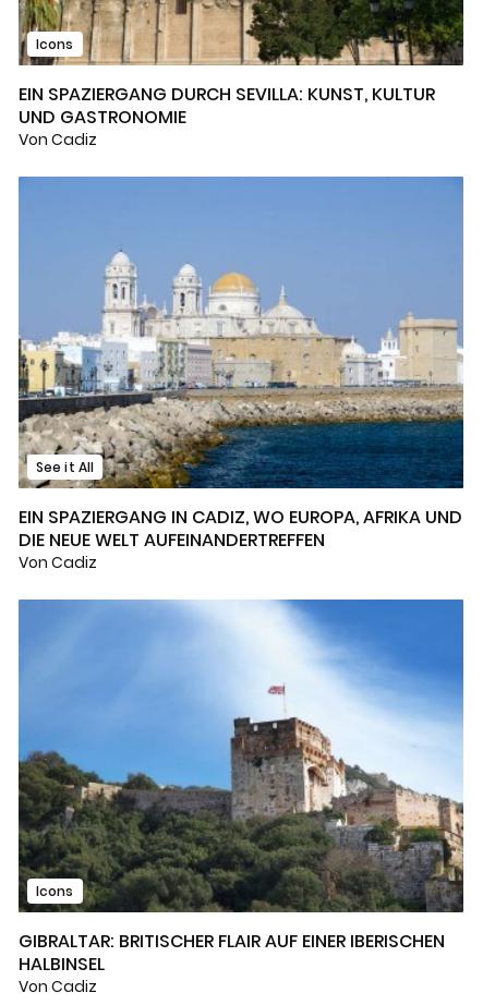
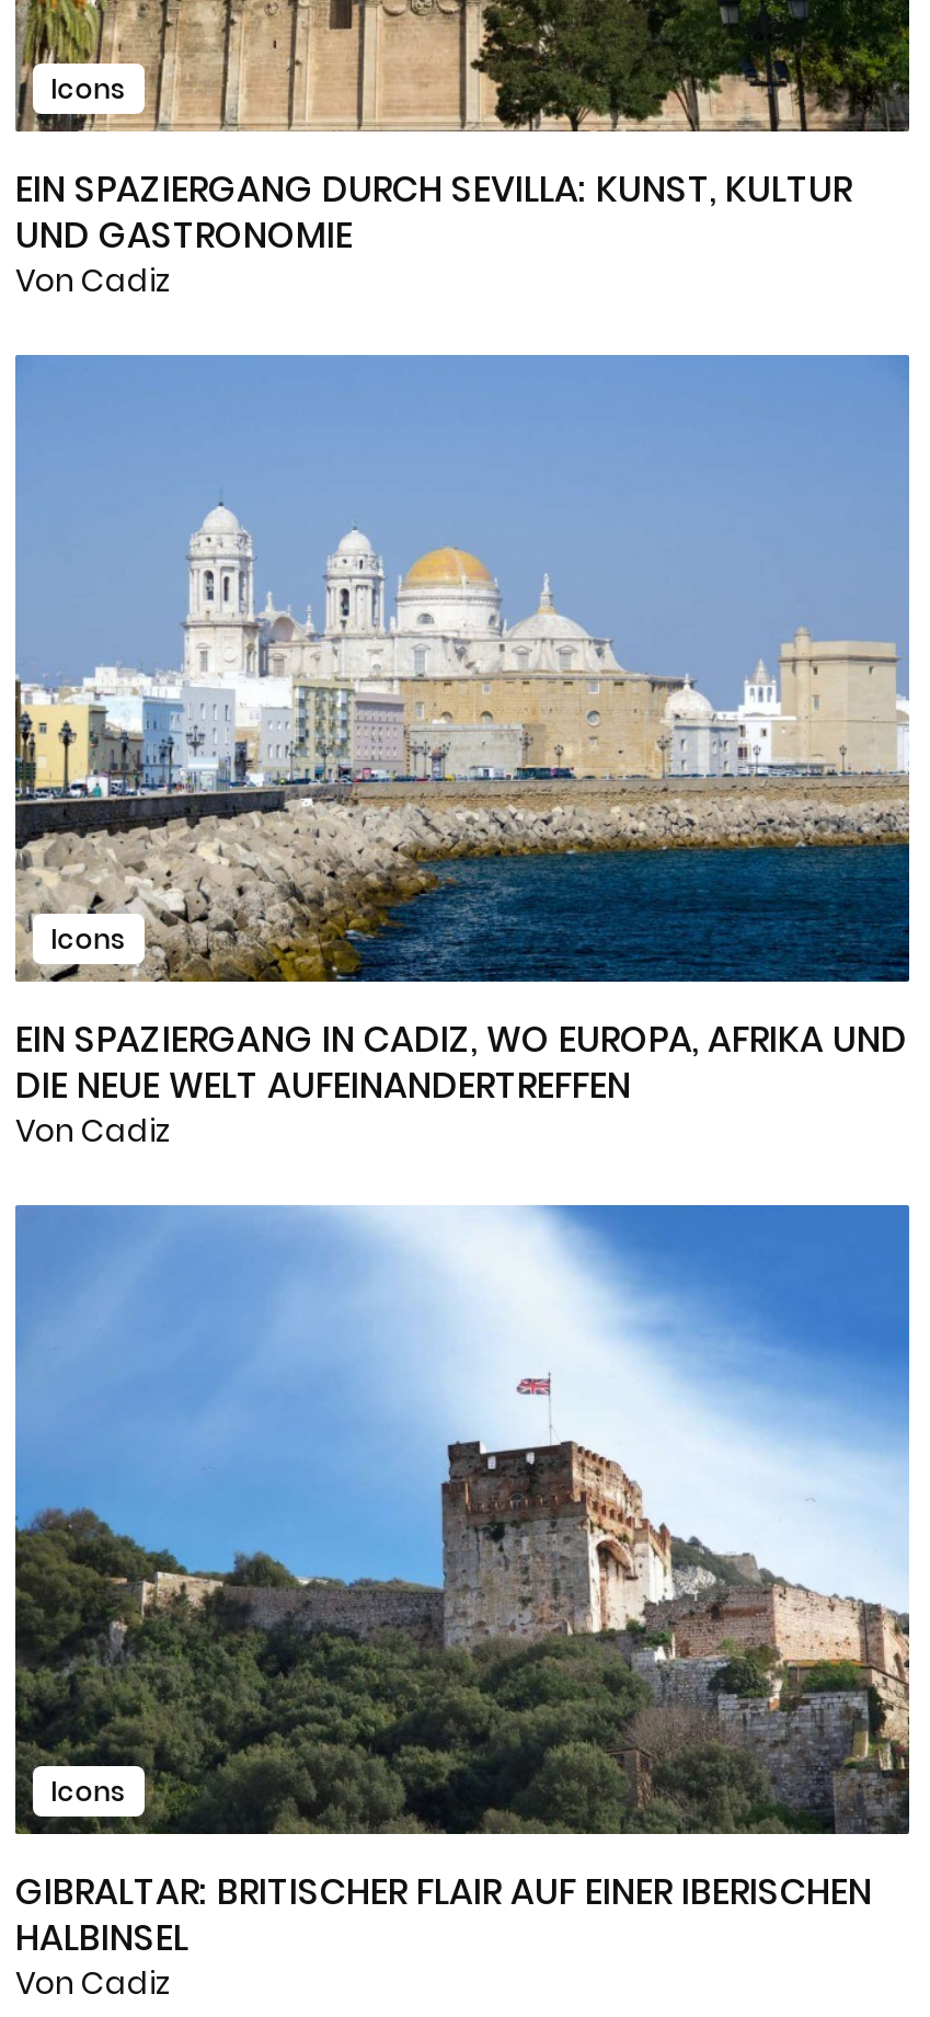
[36,458,94,477] See it All -> [50,921,126,958] Icons

